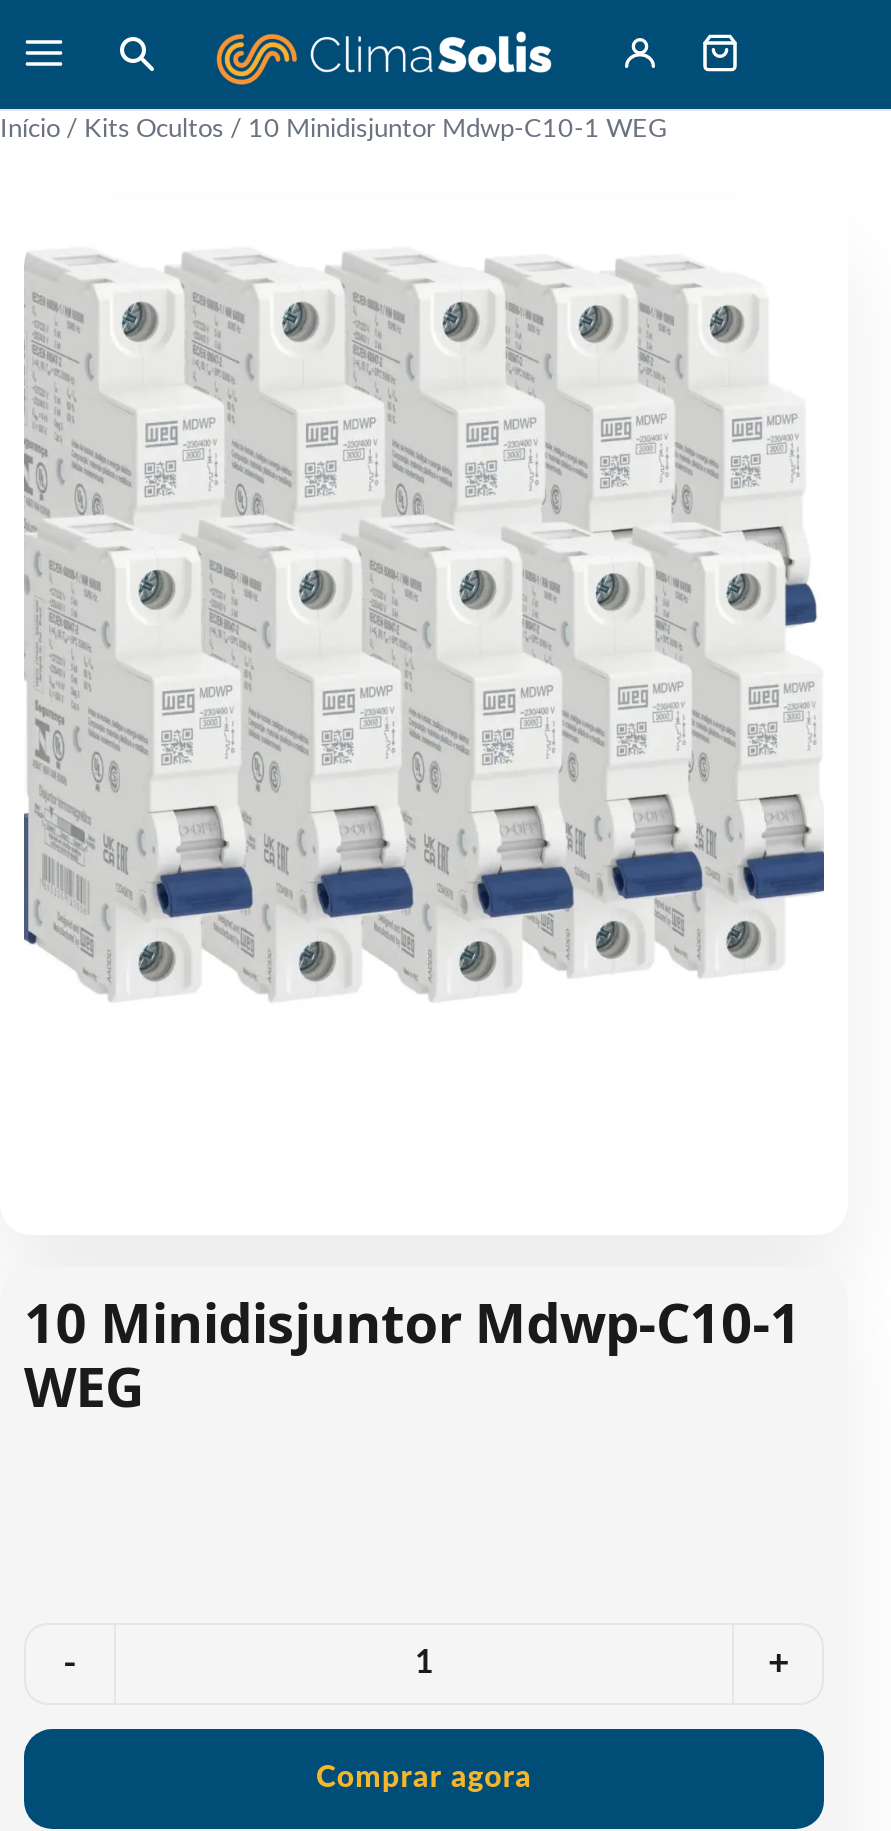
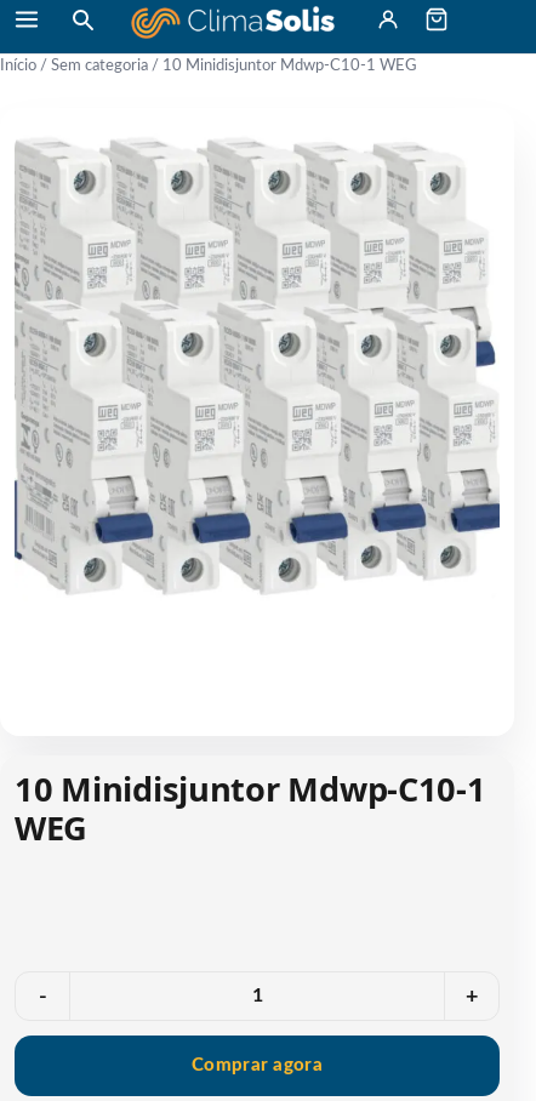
[0,117,668,143] Início / Kits Ocultos / 10 Minidisjuntor Mdwp-C10-1 WEG -> [0,58,417,74] Início / Sem categoria / 10 Minidisjuntor Mdwp-C10-1 WEG

